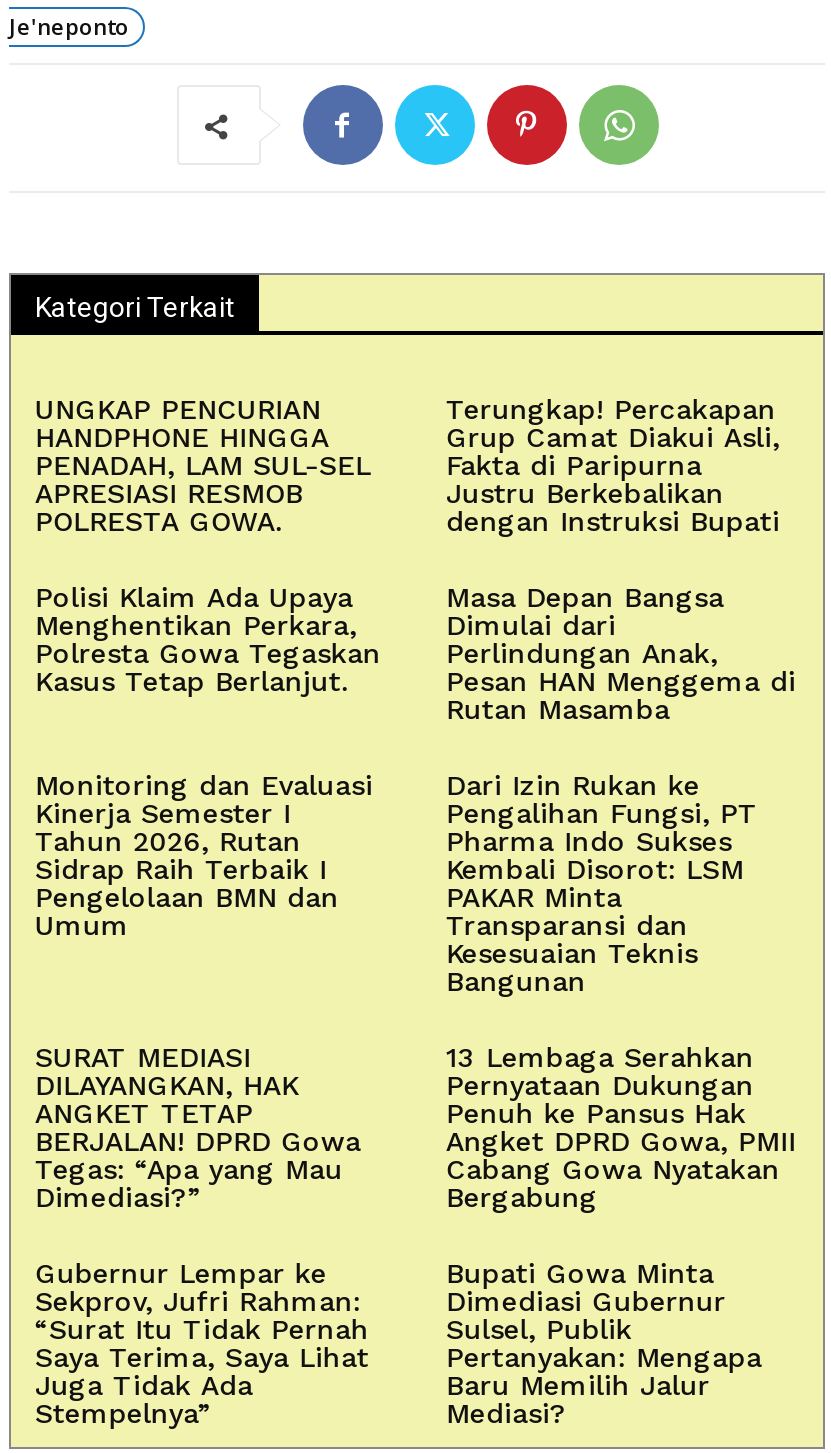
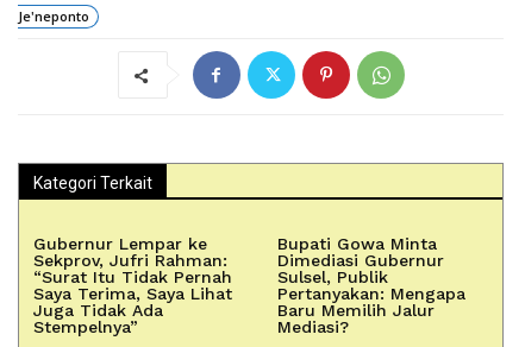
[35,393,371,537] UNGKAP PENCURIAN | HANDPHONE HINGGA | PENADAH, LAM SUL-SEL | APRESIASI RESMOB | POLRESTA GOWA. -> none
[35,393,780,697] Terungkap! Percakapan | Grup Camat Diakui Asli, | Fakta di Paripurna | Justru Berkebalikan | dengan Instruksi Bupati | Polisi Klaim Ada Upaya | Menghentikan Perkara, | Polresta Gowa Tegaskan | Kasus Tetap Berlanjut. -> none
[35,581,796,941] Masa Depan Bangsa | Dimulai dari | Perlindungan Anak, | Pesan HAN Menggema di | Rutan Masamba | Monitoring dan Evaluasi | Kinerja Semester I | Tahun 2026, Rutan | Sidrap Raih Terbaik I | Pengelolaan BMN dan | Umum -> none
[35,769,758,1212] Dari Izin Rukan ke | Pengalihan Fungsi, PT | Pharma Indo Sukses | Kembali Disorot: LSM | PAKAR Minta | Transparansi dan | Kesesuaian Teknis | Bangunan | SURAT MEDIASI | DILAYANGKAN, HAK | ANGKET TETAP | BERJALAN! DPRD Gowa | Tegas: “Apa yang Mau | Dimediasi?” -> none
[446,1040,796,1212] 13 Lembaga Serahkan | Pernyataan Dukungan | Penuh ke Pansus Hak | Angket DPRD Gowa, PMII | Cabang Gowa Nyatakan | Bergabung -> none

